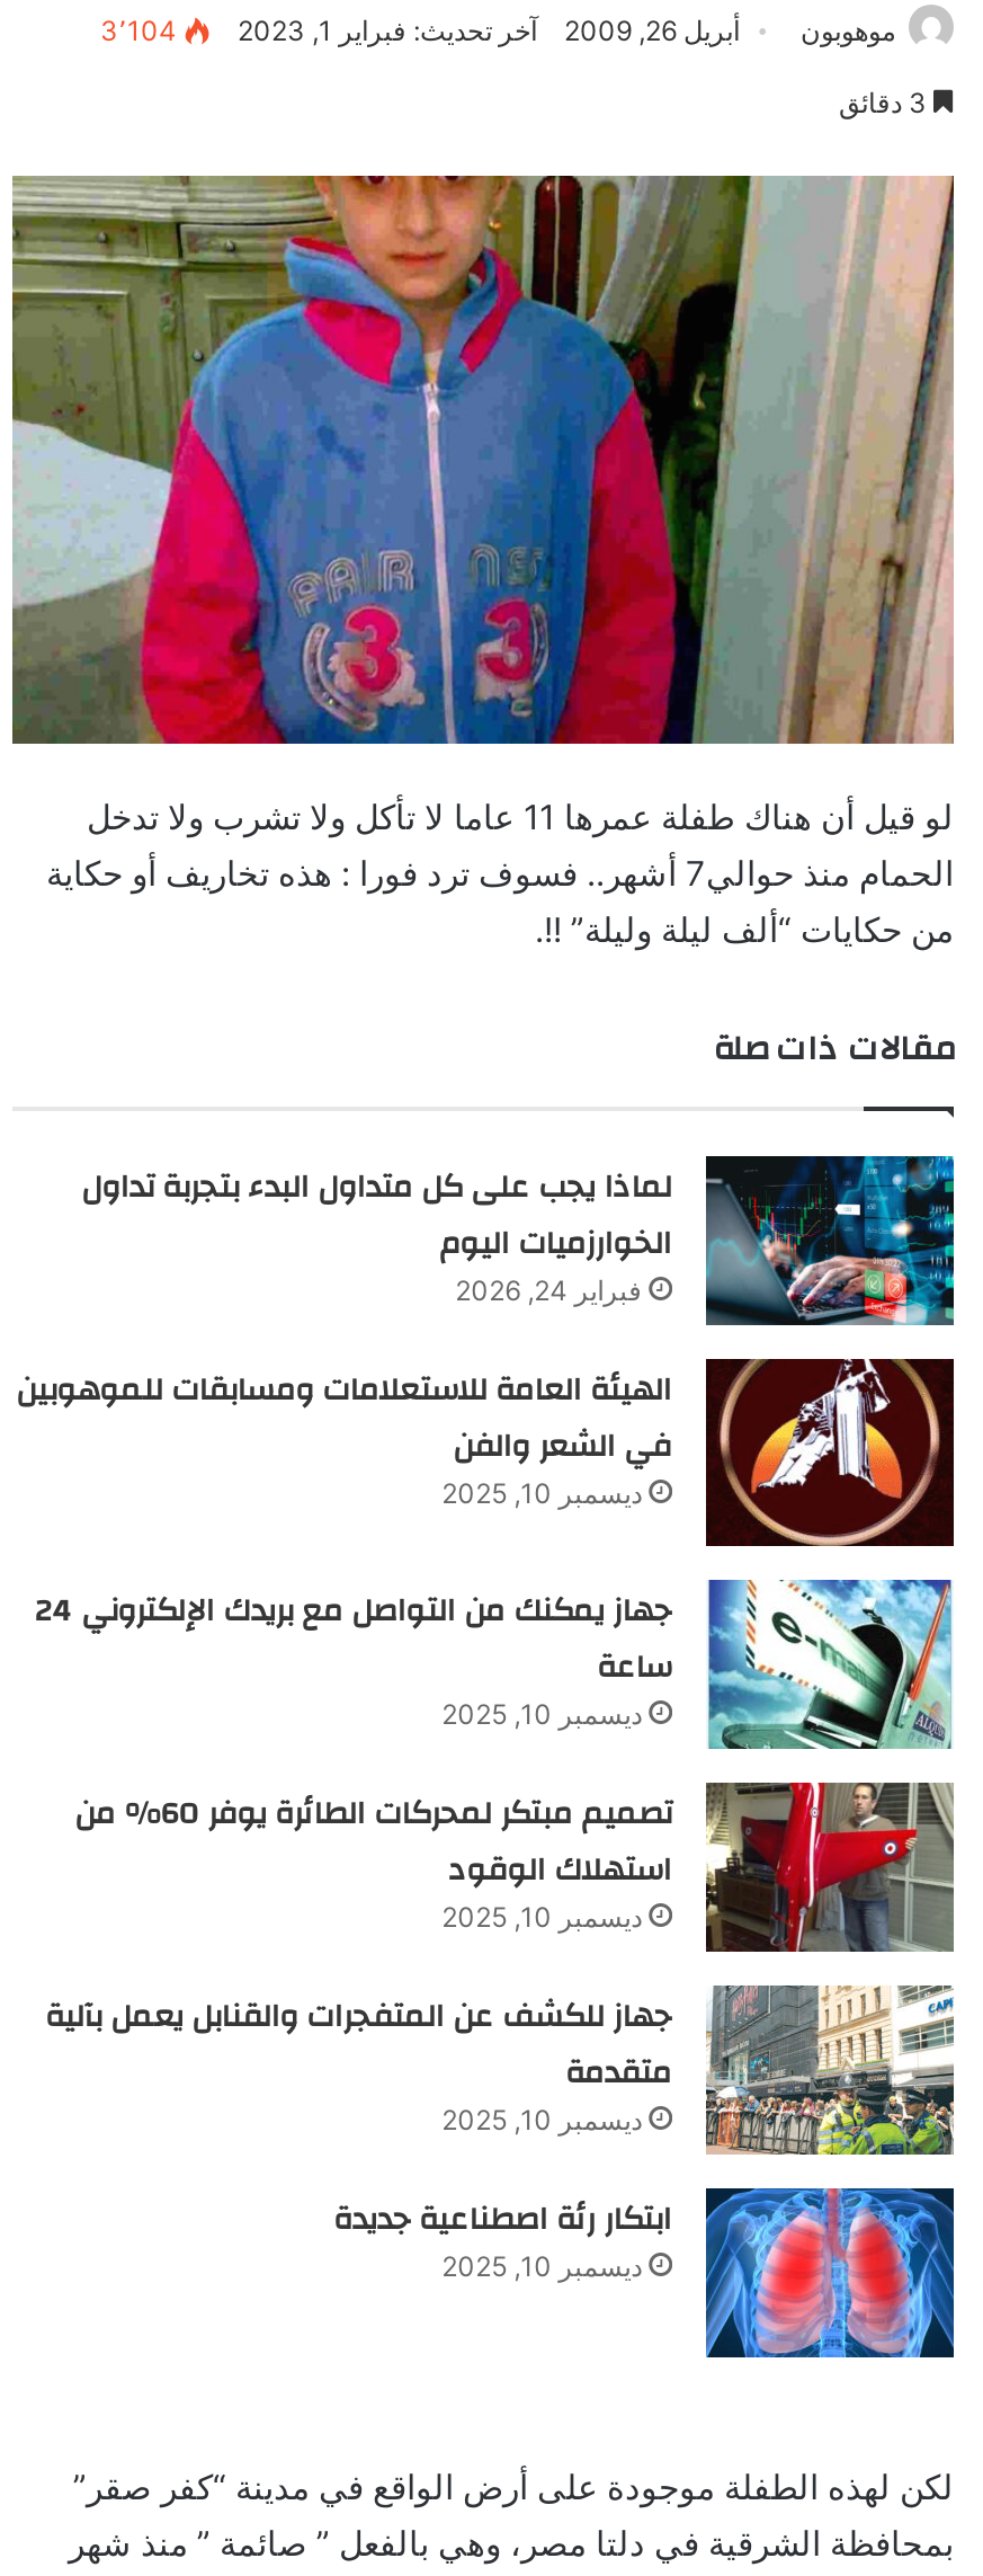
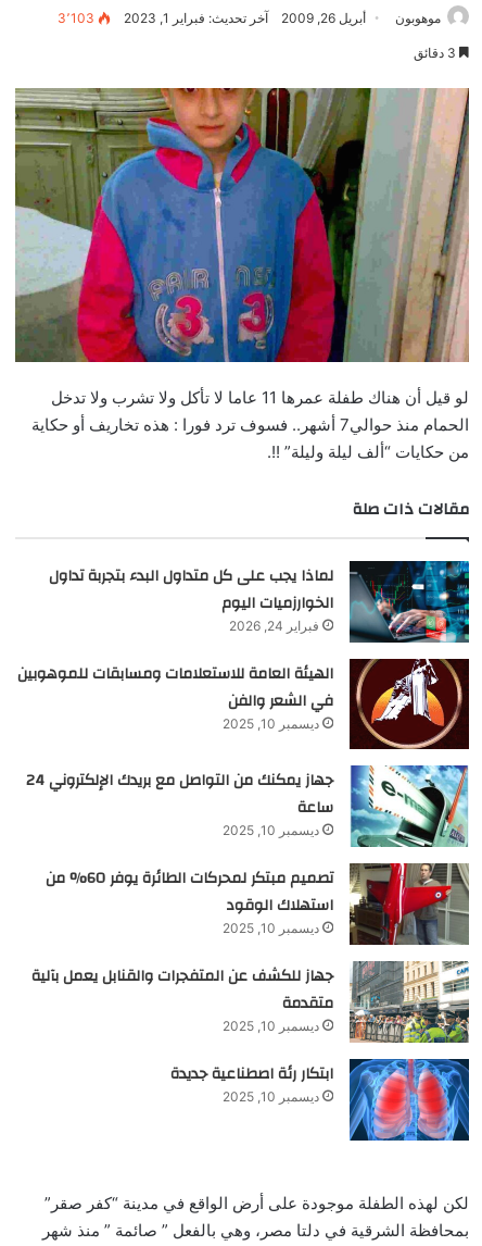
[100,13,177,47] 3٬104 -> [58,10,94,26] 3٬103

